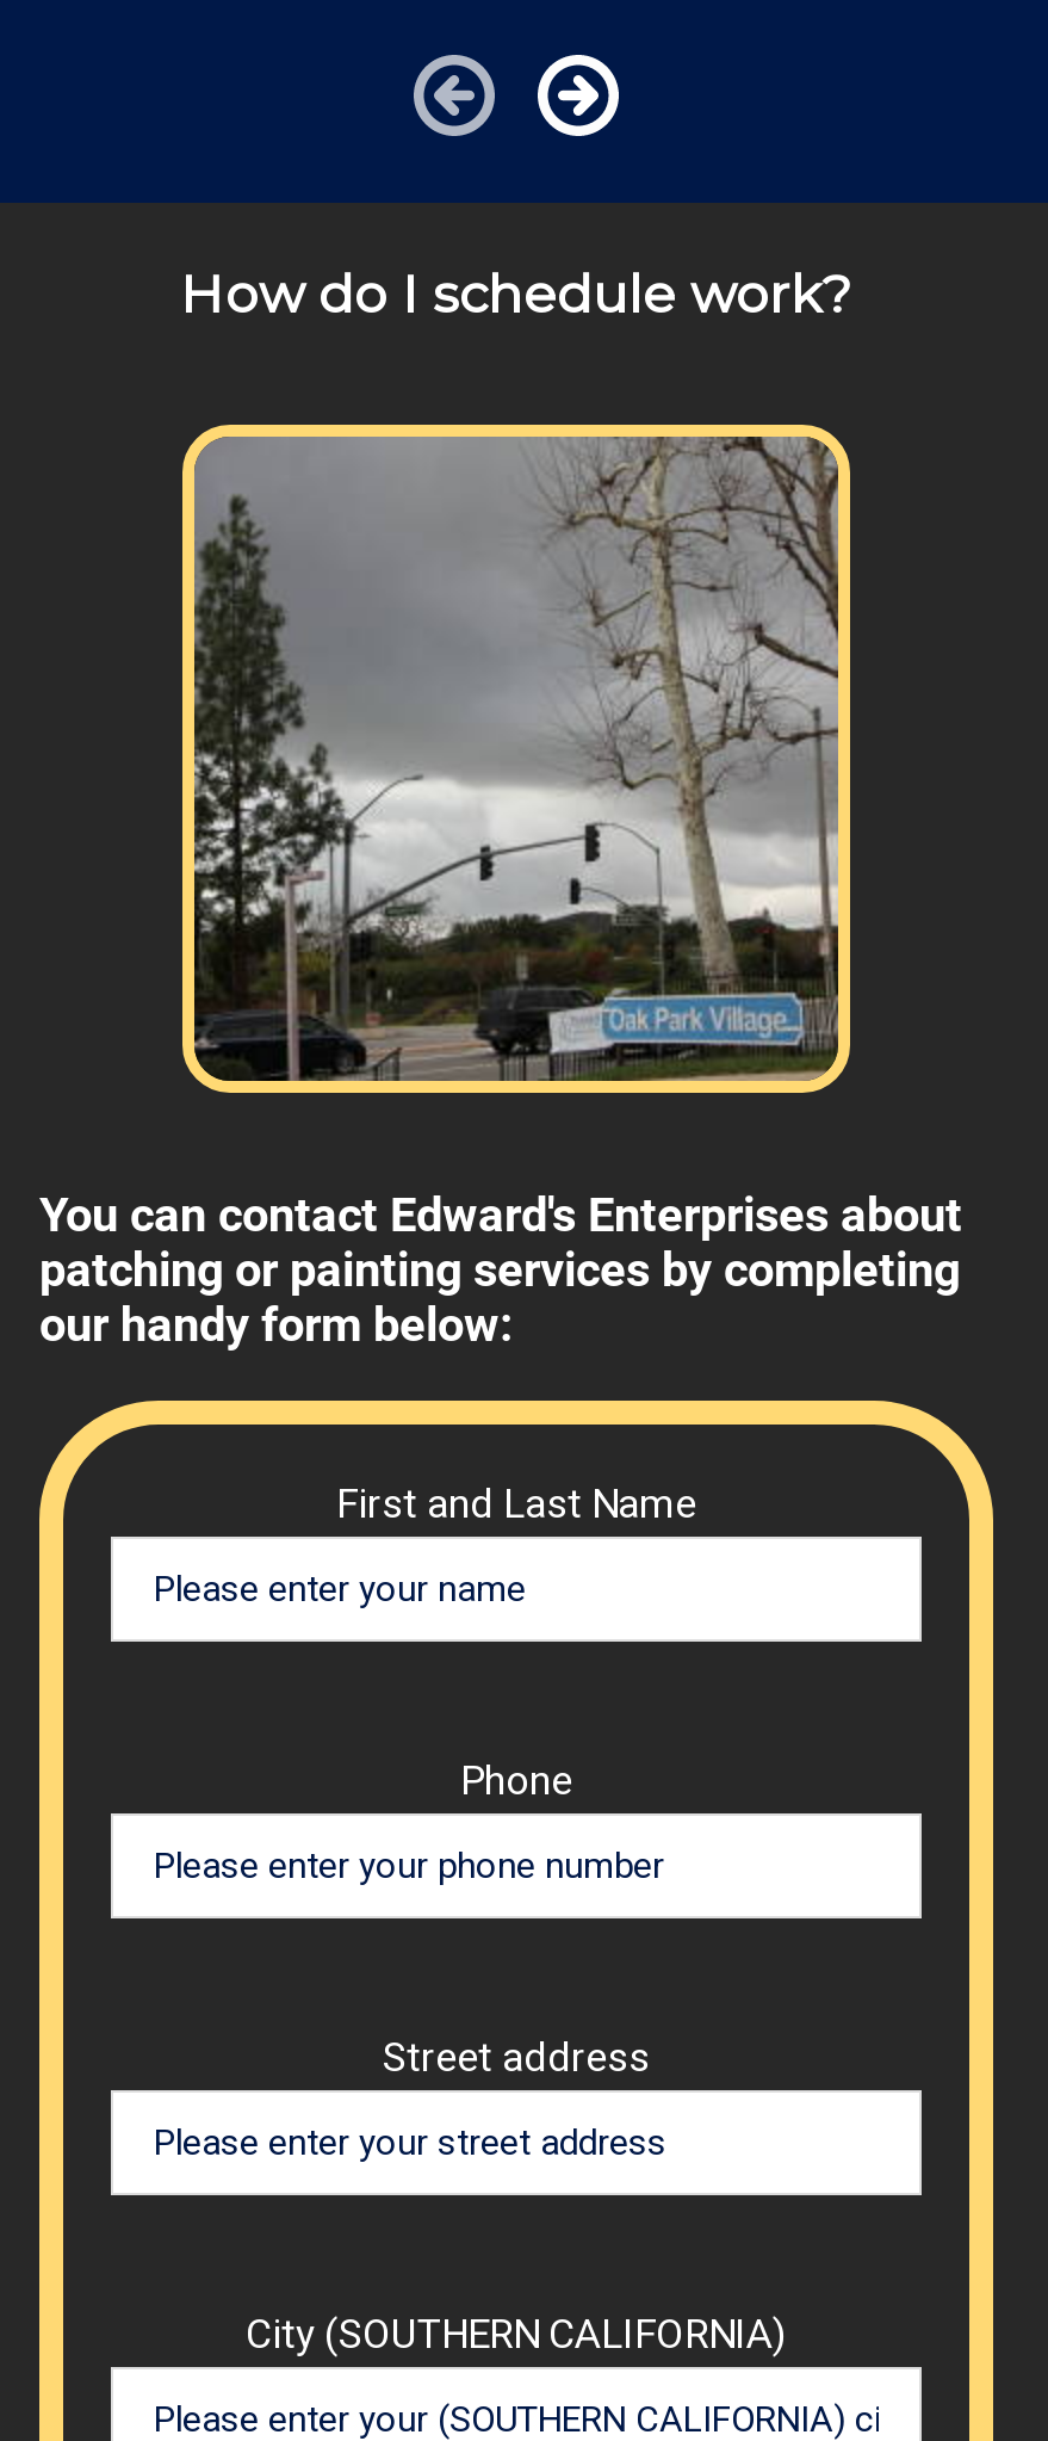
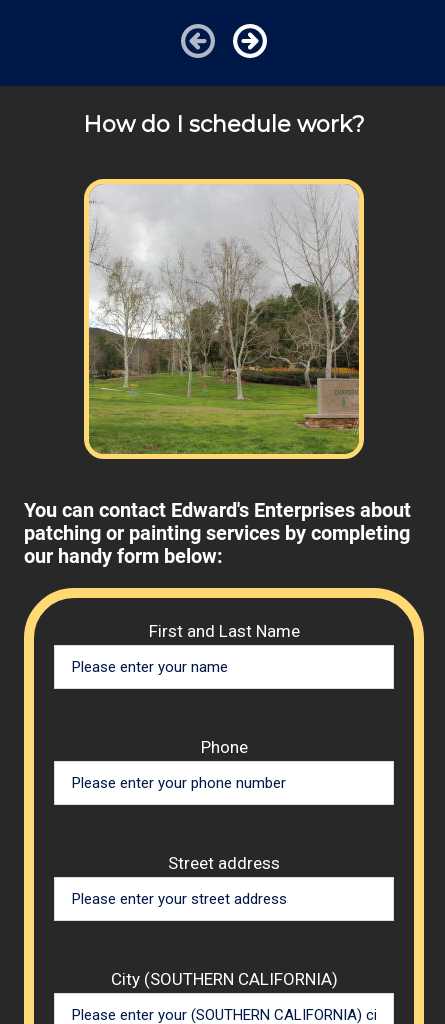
[192,424,841,1082] [image] -> [88,178,360,454] [image]

